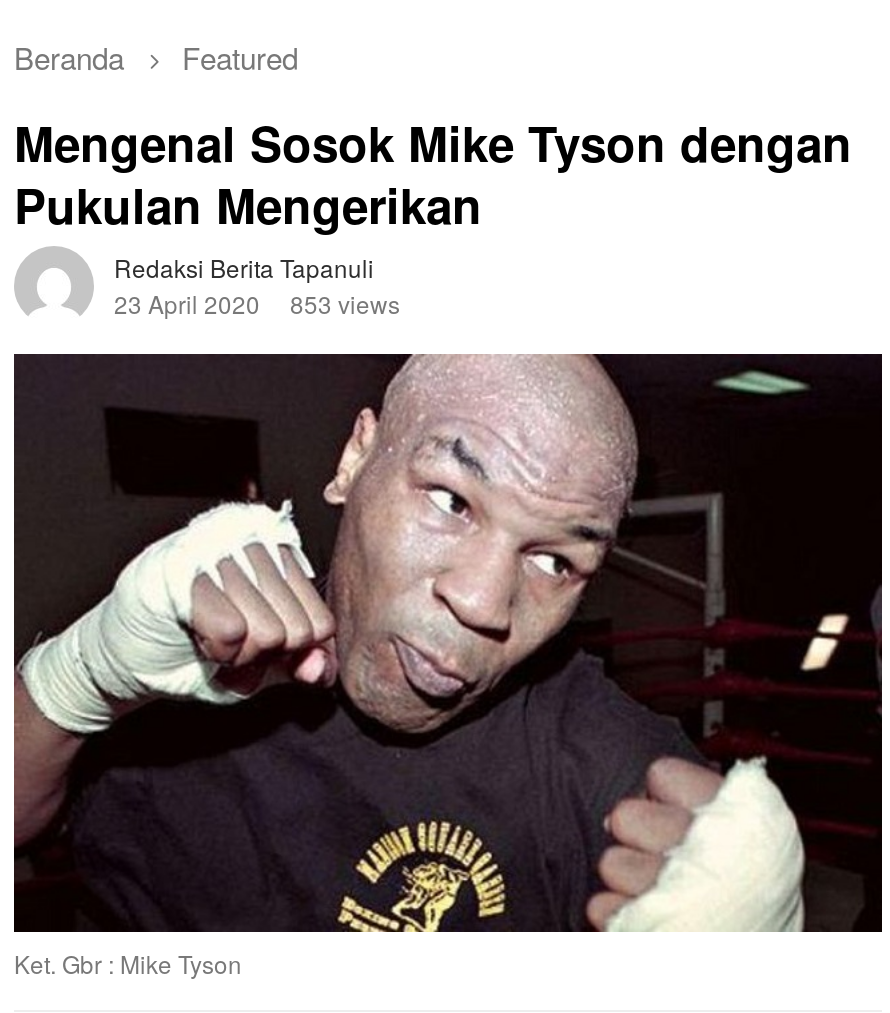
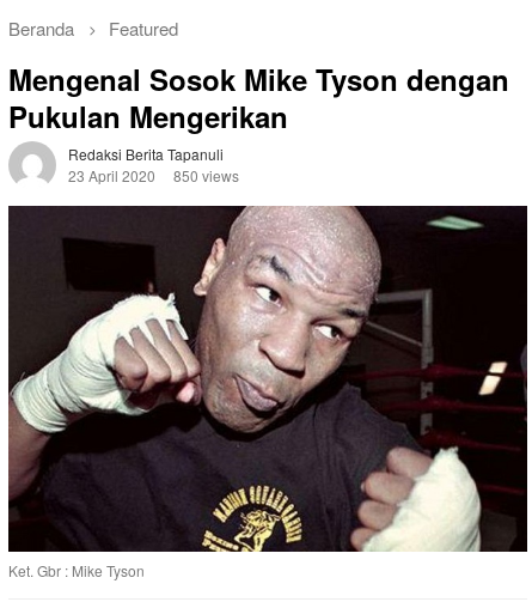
[114,286,400,320] 23 April 2020 853 views -> [68,165,239,186] 23 April 2020 850 views

